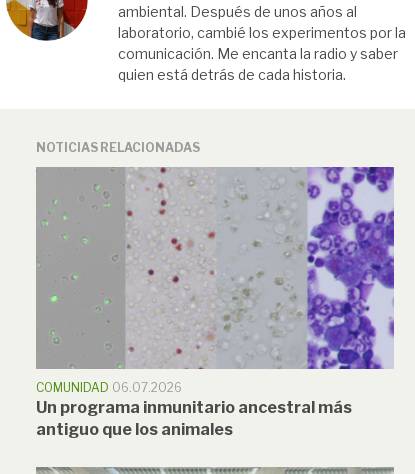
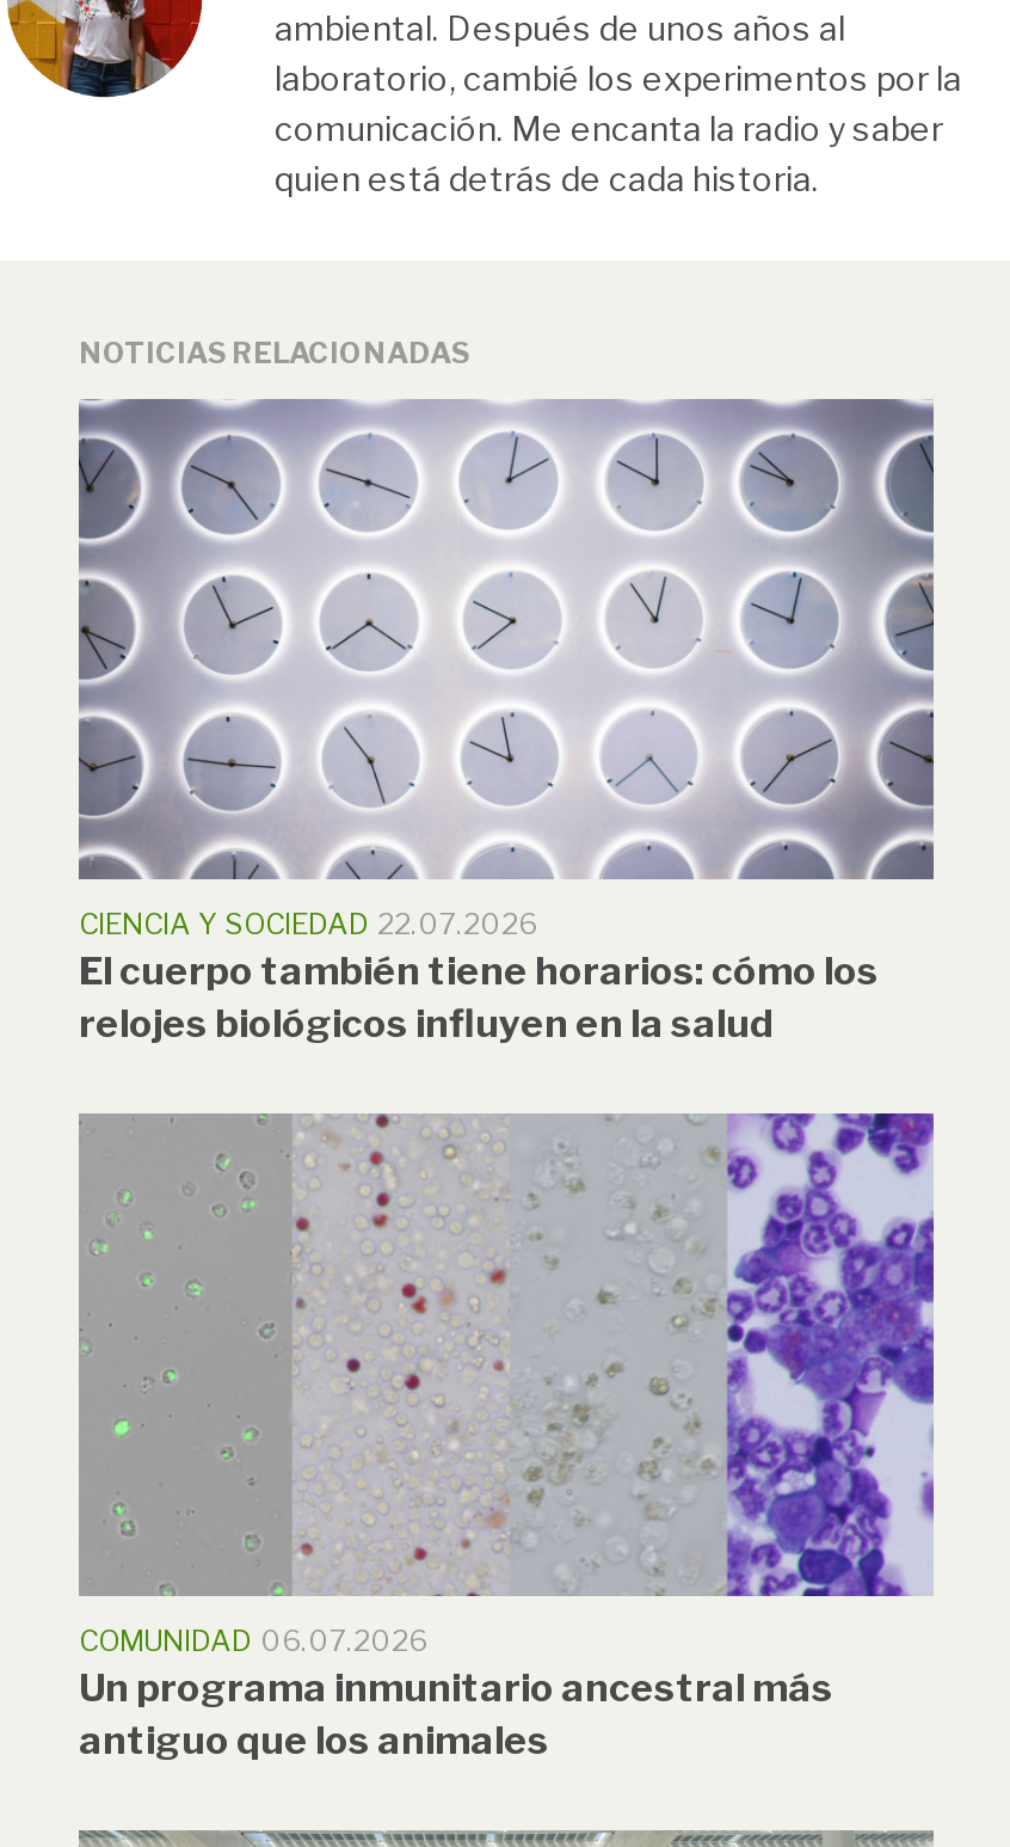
none -> [79,397,936,1048] [image] | CIENCIA Y SOCIEDAD 22.07.2026 | El cuerpo también tiene horarios: cómo los | relojes biológicos influyen en la salud

